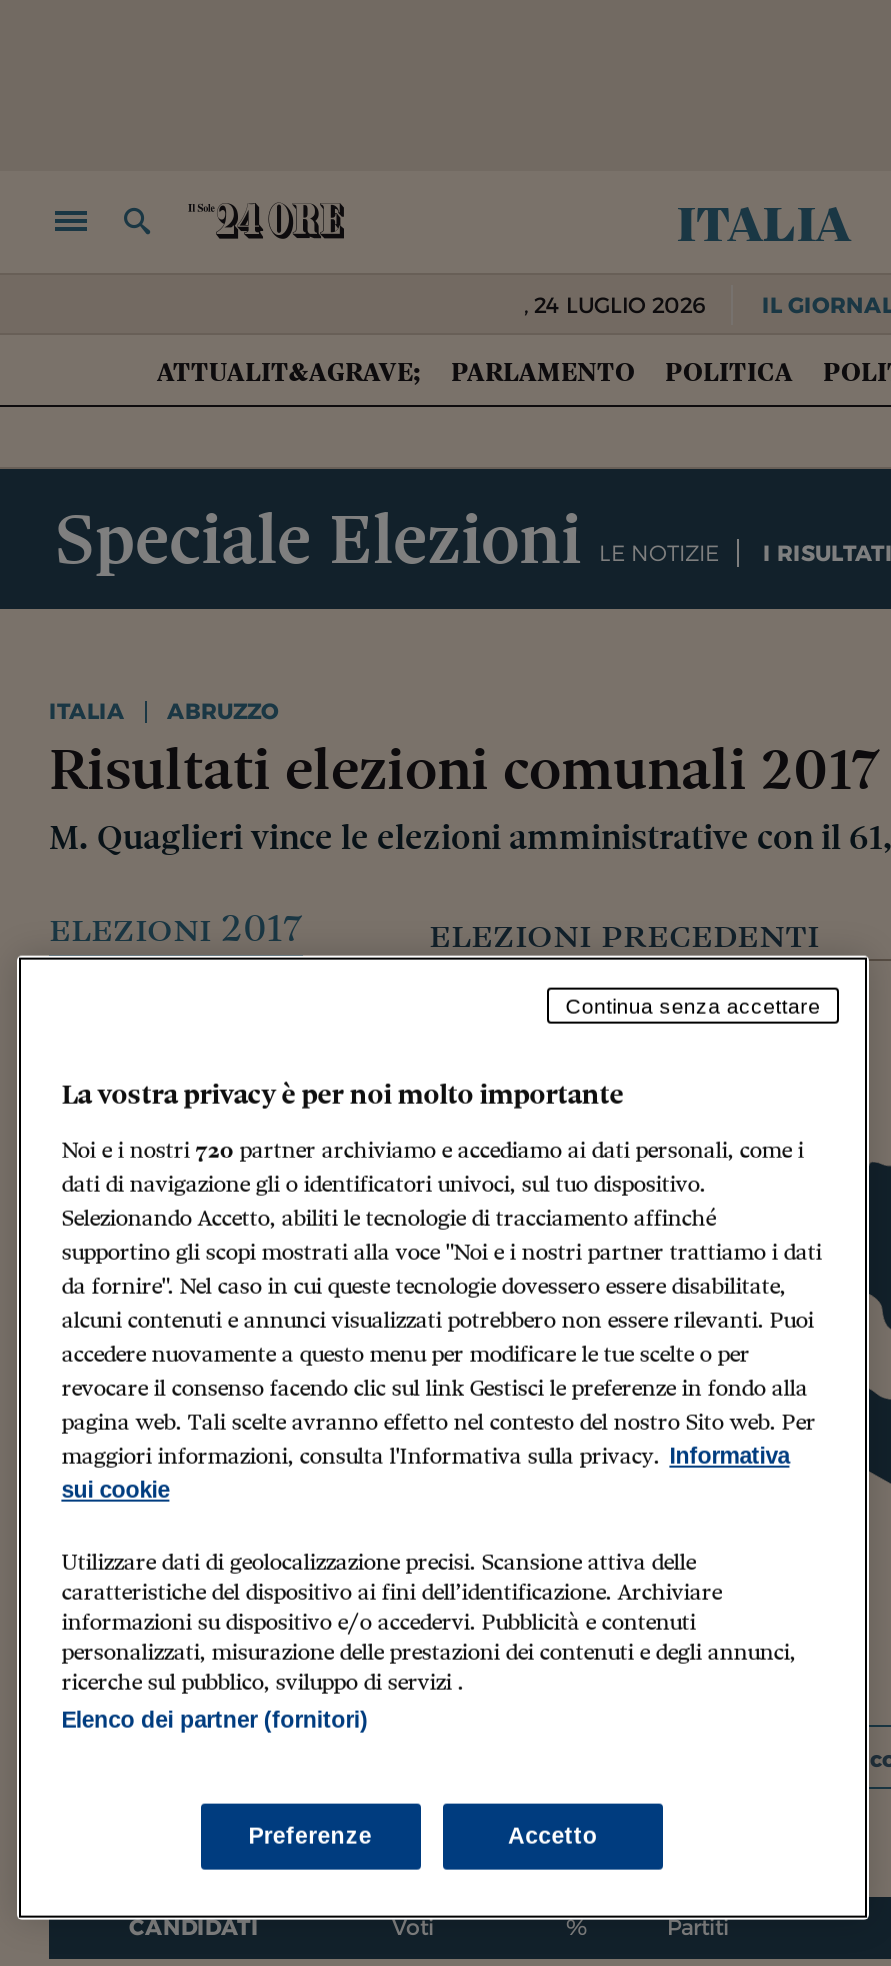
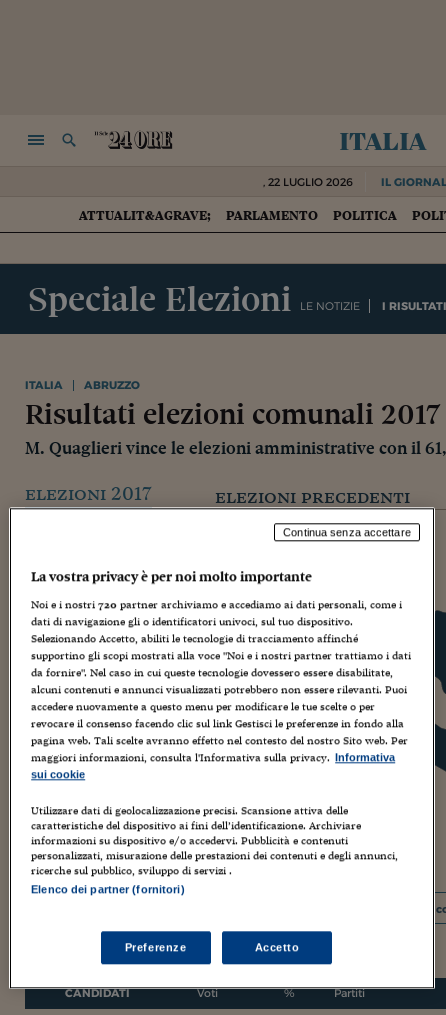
[524,291,706,319] , 24 LUGLIO 2026 -> [263,175,353,189] , 22 LUGLIO 2026

